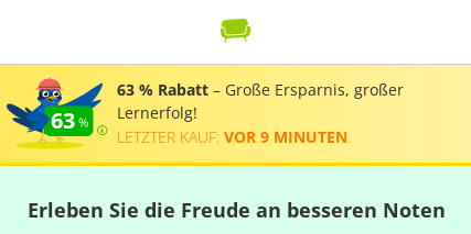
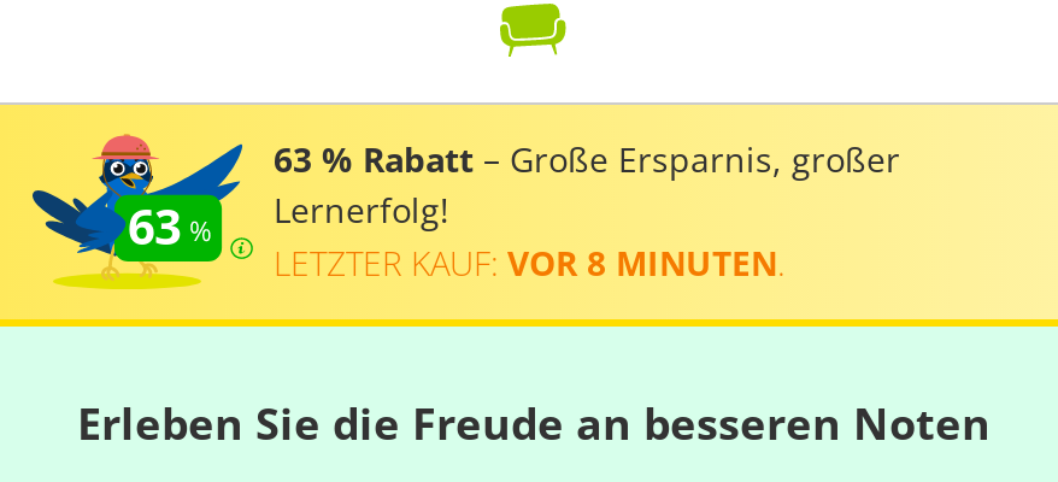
[117,126,351,147] LETZTER KAUF: VOR 9 MINUTEN. -> [274,239,784,284] LETZTER KAUF: VOR 8 MINUTEN.

